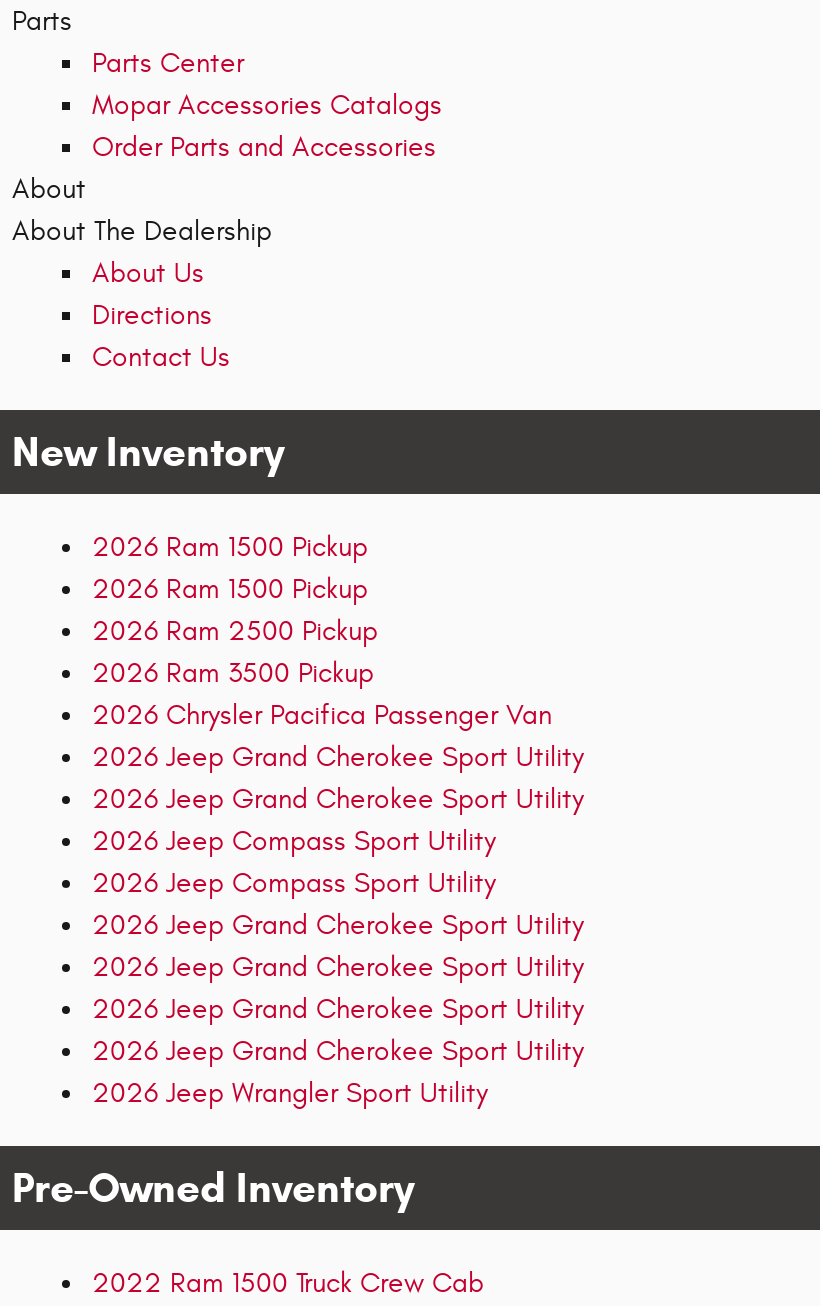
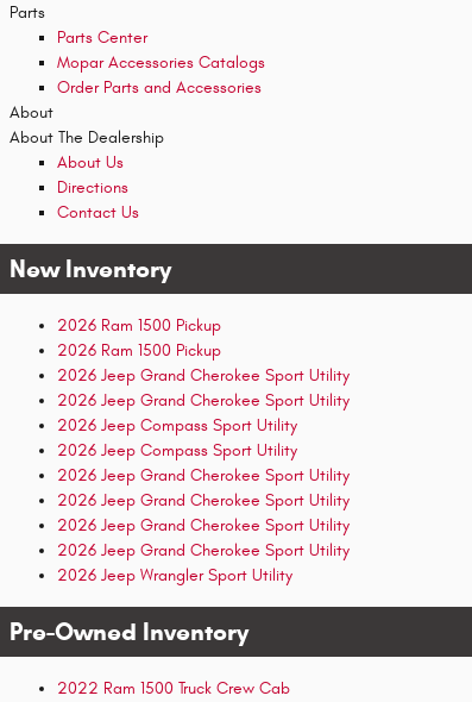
[92,614,552,732] 2026 Ram 2500 Pickup | 2026 Ram 3500 Pickup | 2026 Chrysler Pacifica Passenger Van -> none

